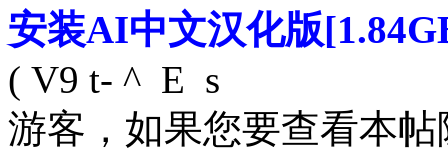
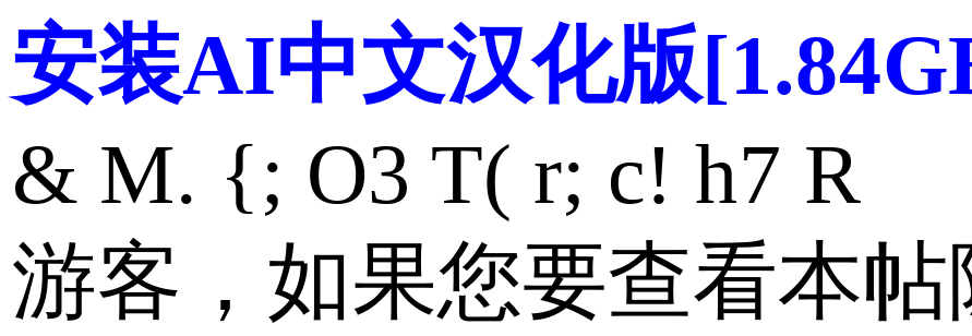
[8,58,220,101] ( V9 t- ^ E s -> [12,126,861,220] & M. {; O3 T( r; c! h7 R

